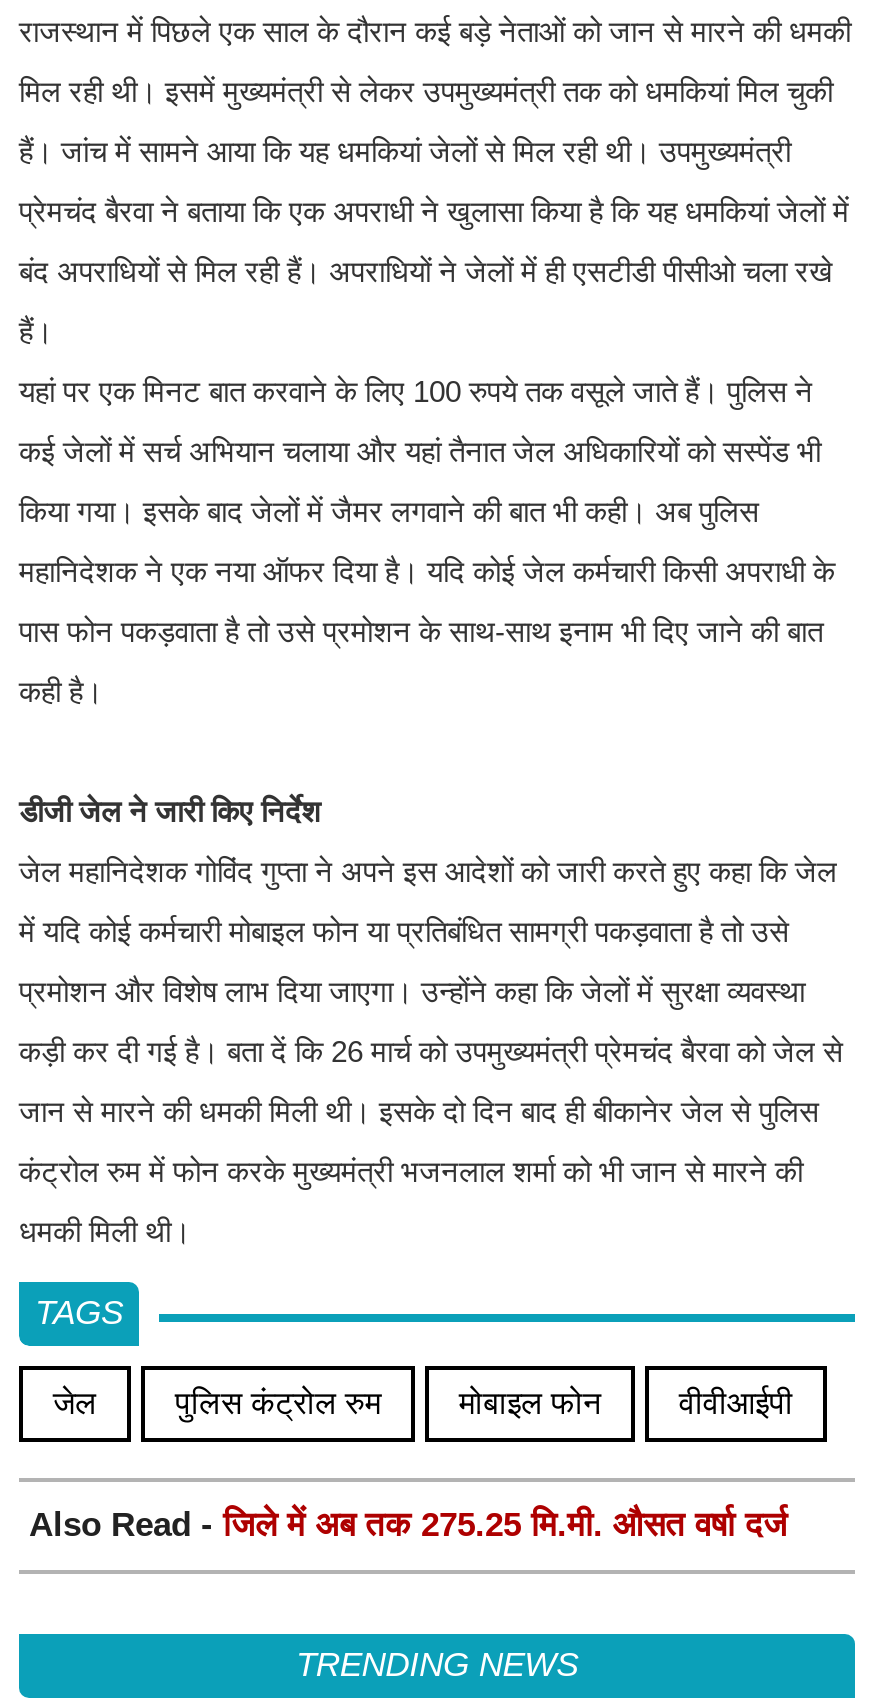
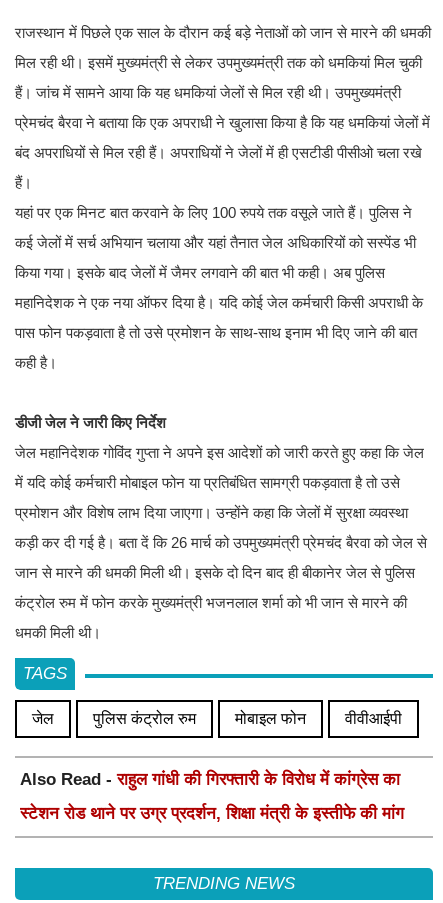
[29,1506,787,1544] Also Read - जिले में अब तक 275.25 मि.मी. औसत वर्षा दर्ज -> [20,770,404,823] Also Read - राहुल गांधी की गिरफ्तारी के विरोध में कांग्रेस का | स्टेशन रोड थाने पर उग्र प्रदर्शन, शिक्षा मंत्री के इस्तीफे की मांग

